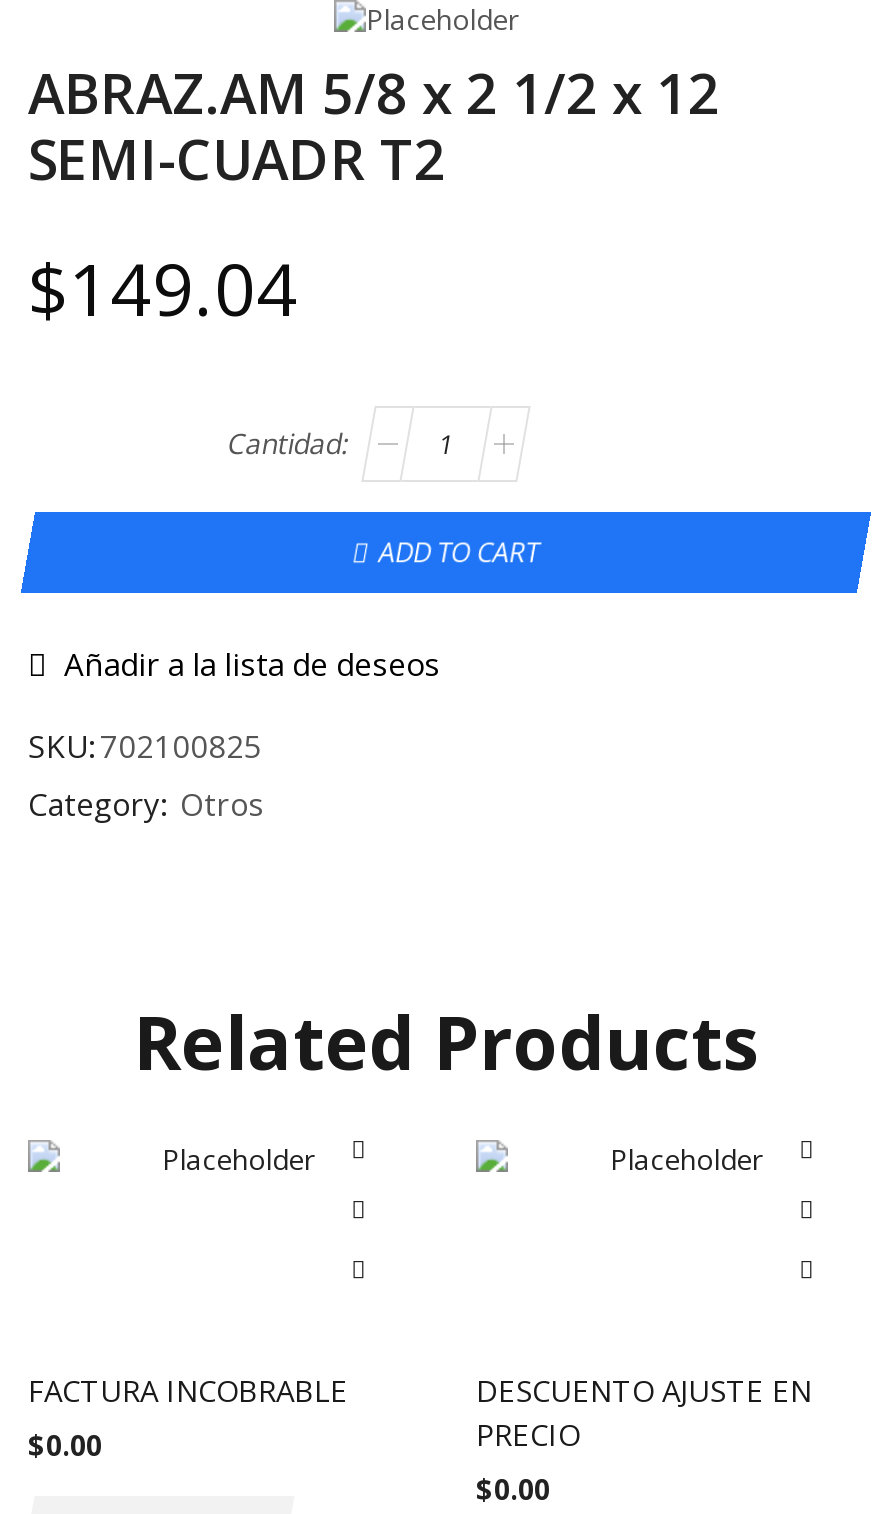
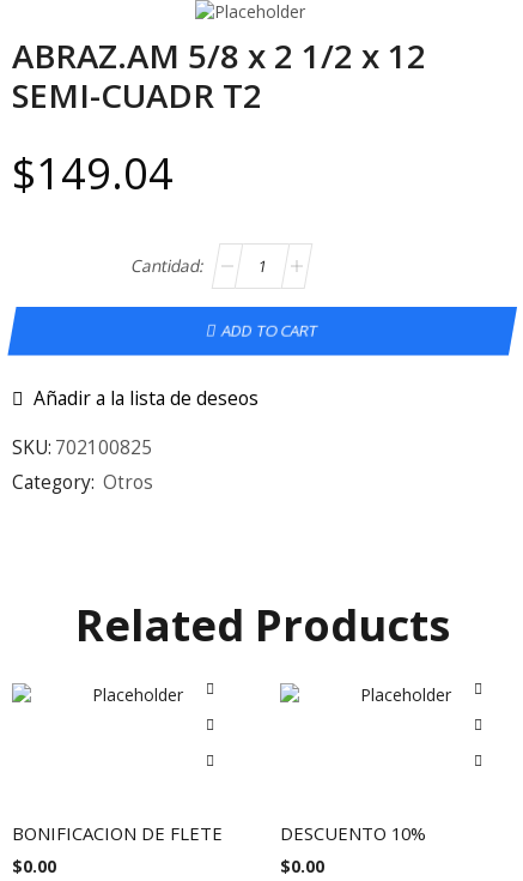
[28,1370,348,1410] FACTURA INCOBRABLE -> [12,821,223,845] BONIFICACION DE FLETE
[476,1370,812,1454] DESCUENTO AJUSTE EN | PRECIO -> [280,821,426,845] DESCUENTO 10%

